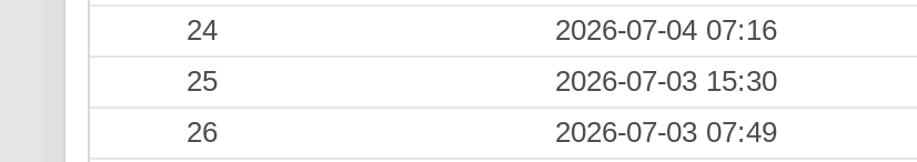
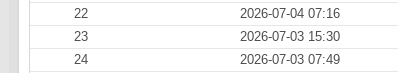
[187,13,218,47] 24 -> [73,6,87,21] 22
[187,64,218,98] 25 -> [73,29,87,44] 23
[187,115,218,149] 26 -> [73,52,87,67] 24

